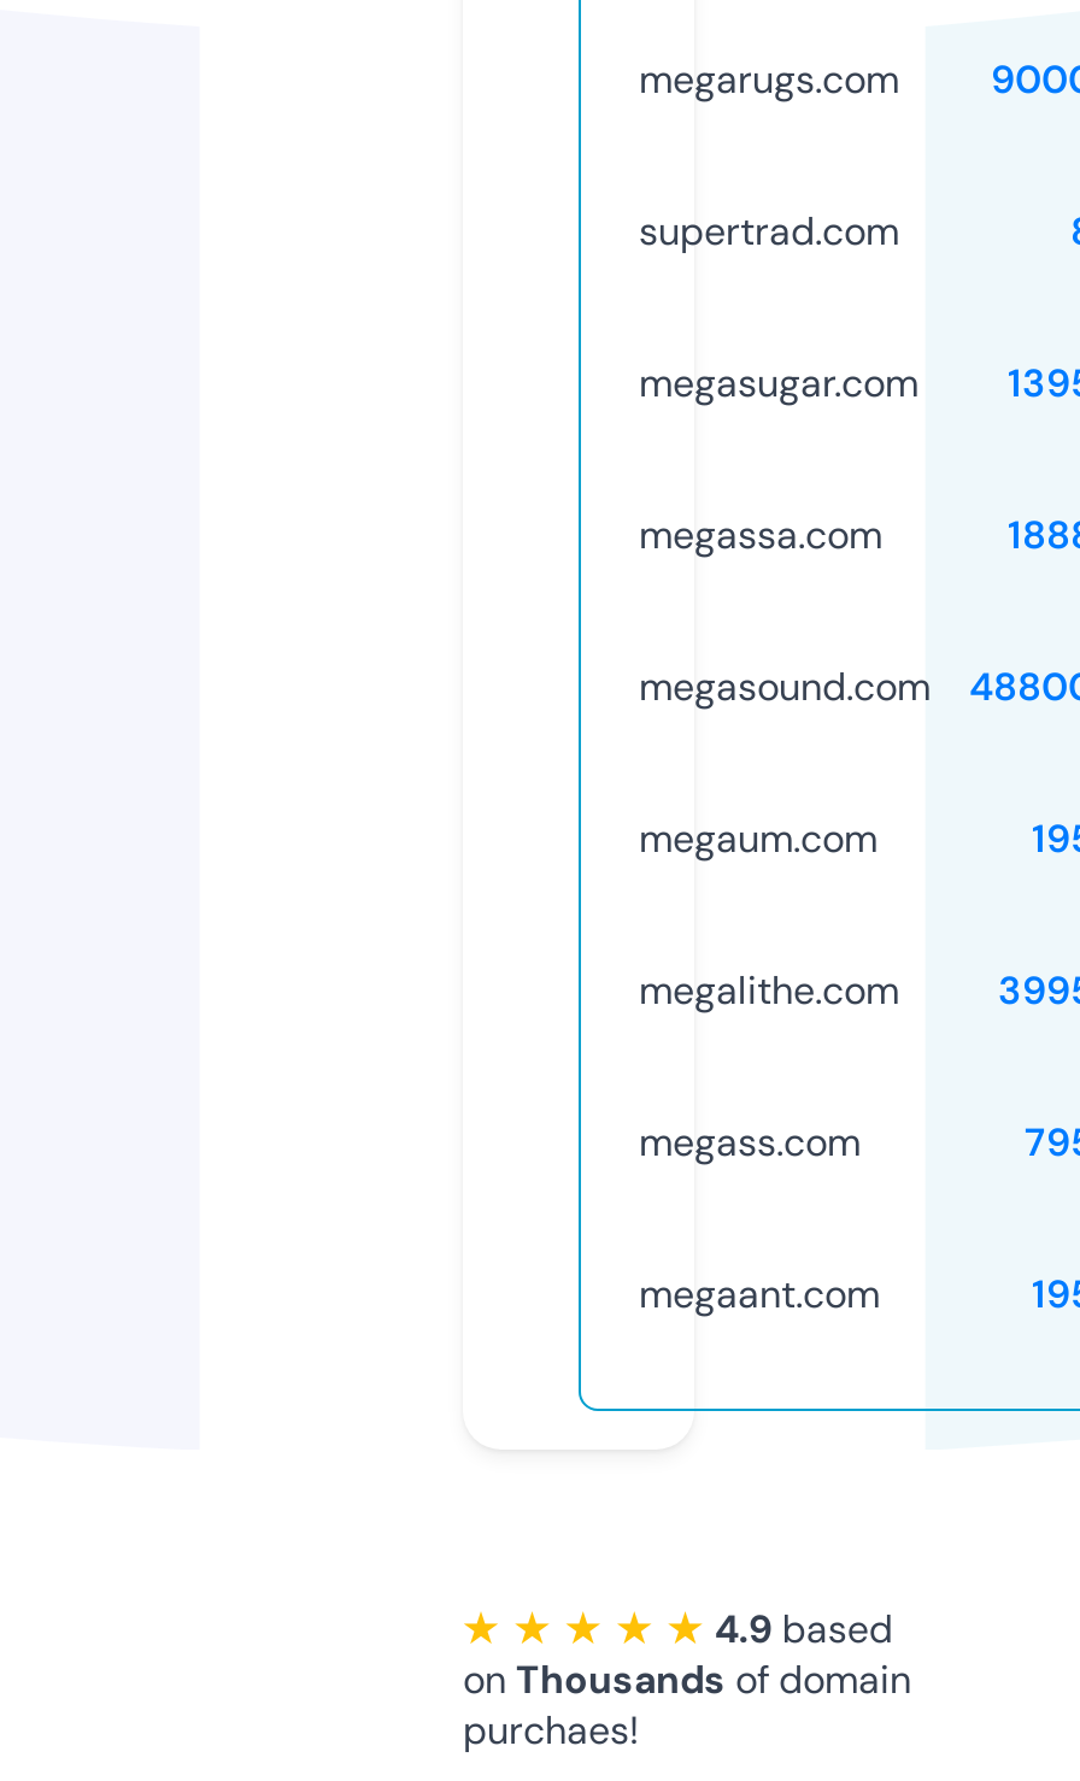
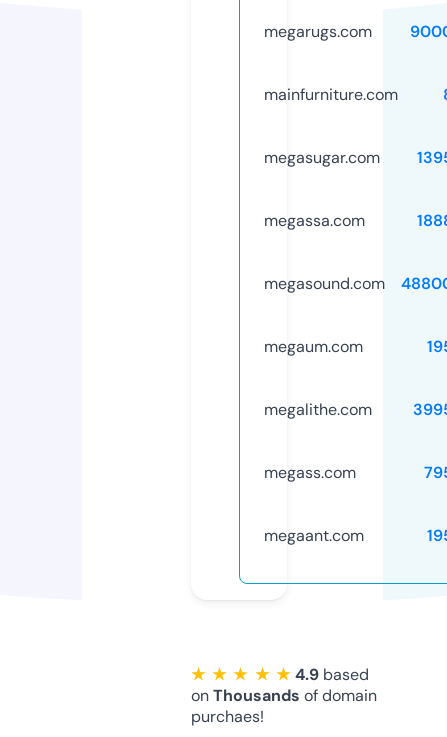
[639,206,899,256] supertrad.com -> [264,84,398,105] mainfurniture.com

